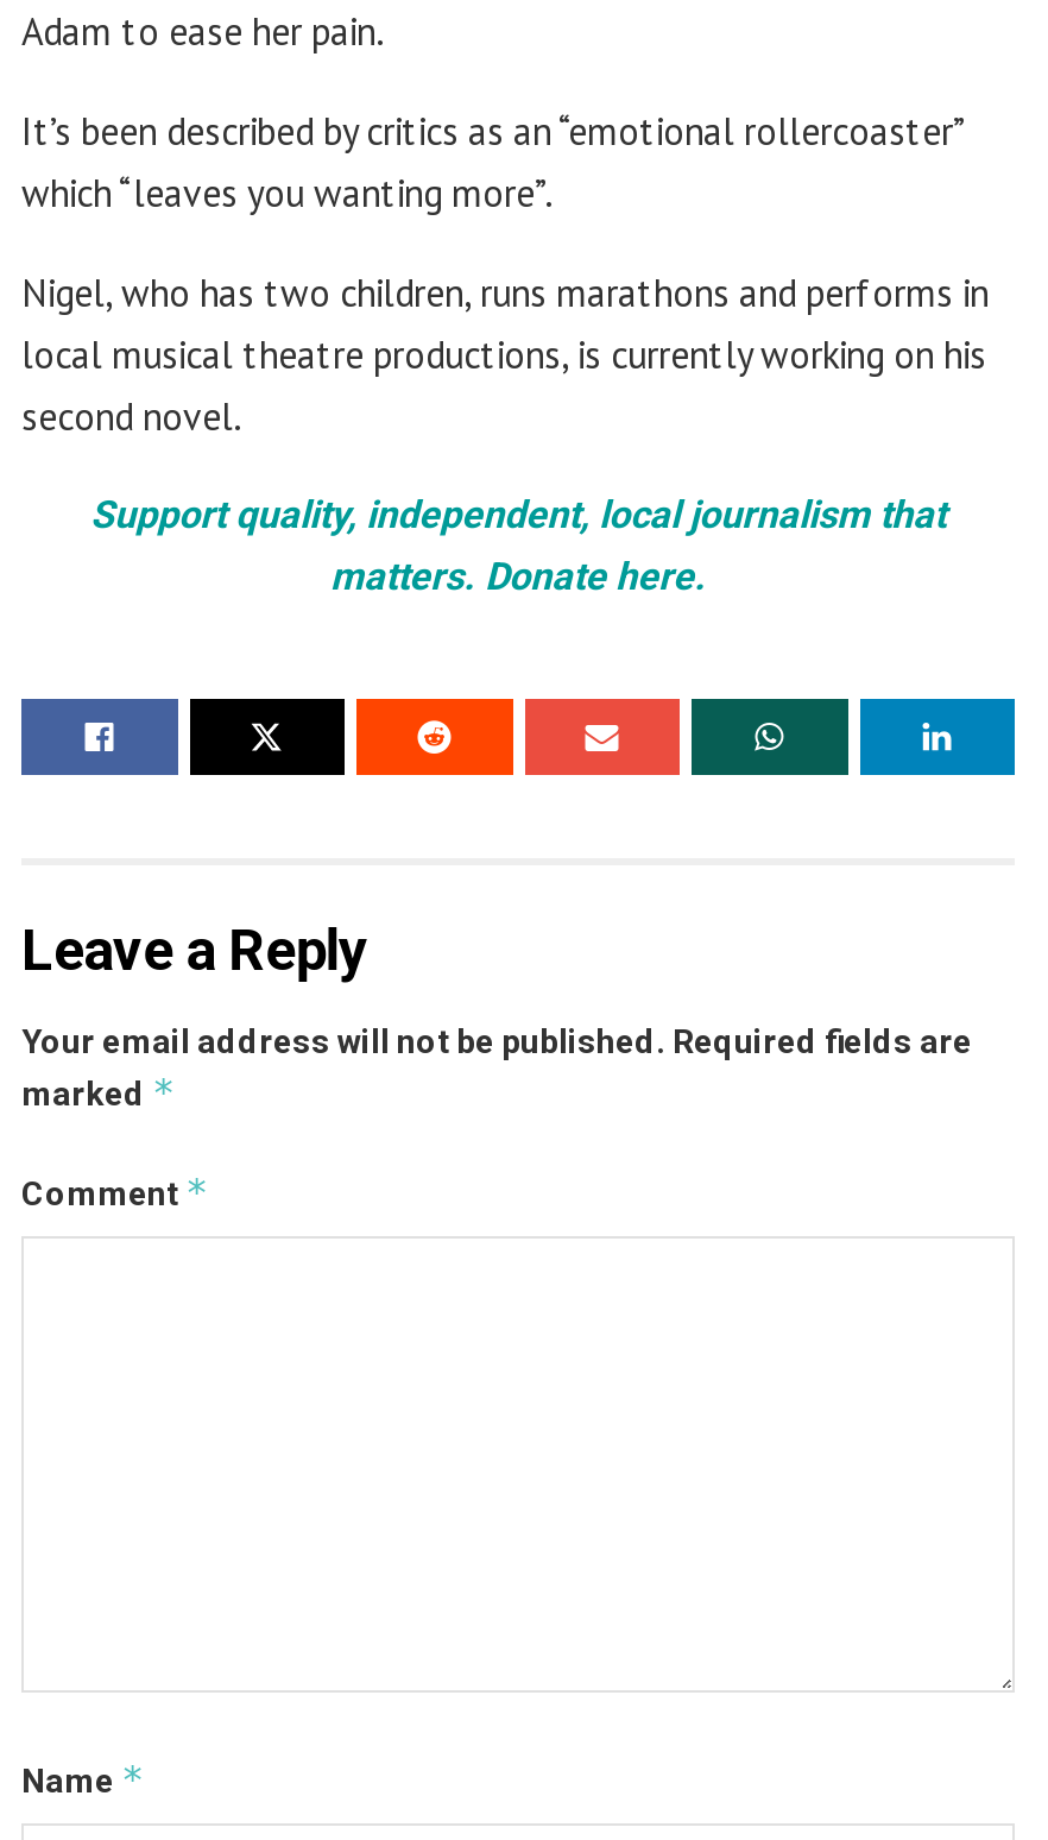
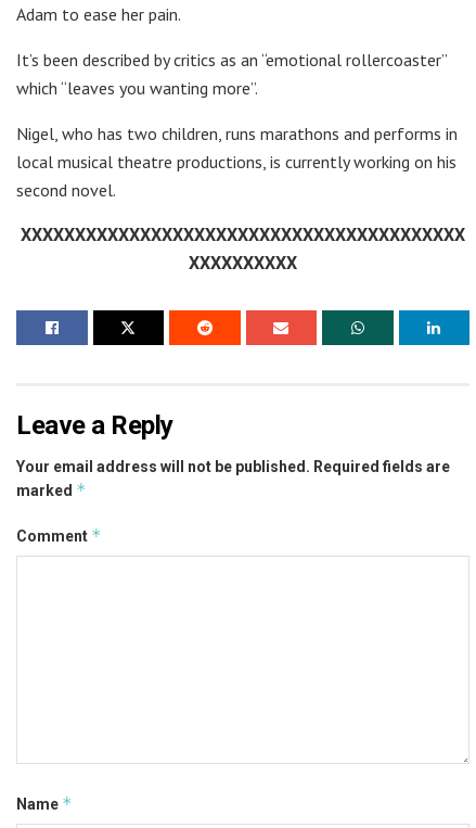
[90,492,946,599] Support quality, independent, local journalism that | matters. Donate here. -> [21,225,465,274] XXXXXXXXXXXXXXXXXXXXXXXXXXXXXXXXXXXXXXXXX | XXXXXXXXXX

